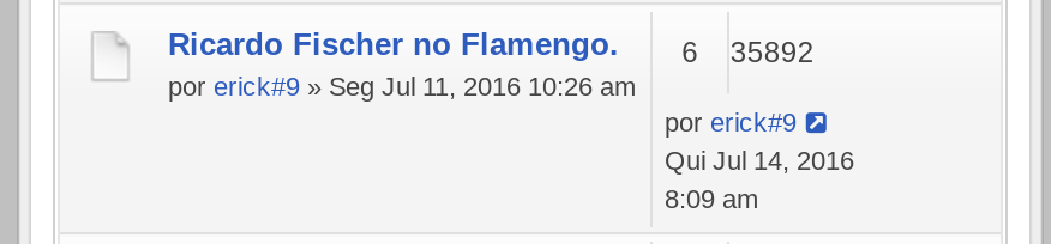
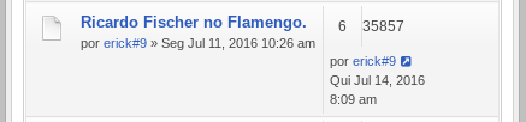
[168,27,814,70] Ricardo Fischer no Flamengo. 6 35892 -> [81,13,405,35] Ricardo Fischer no Flamengo. 6 35857

